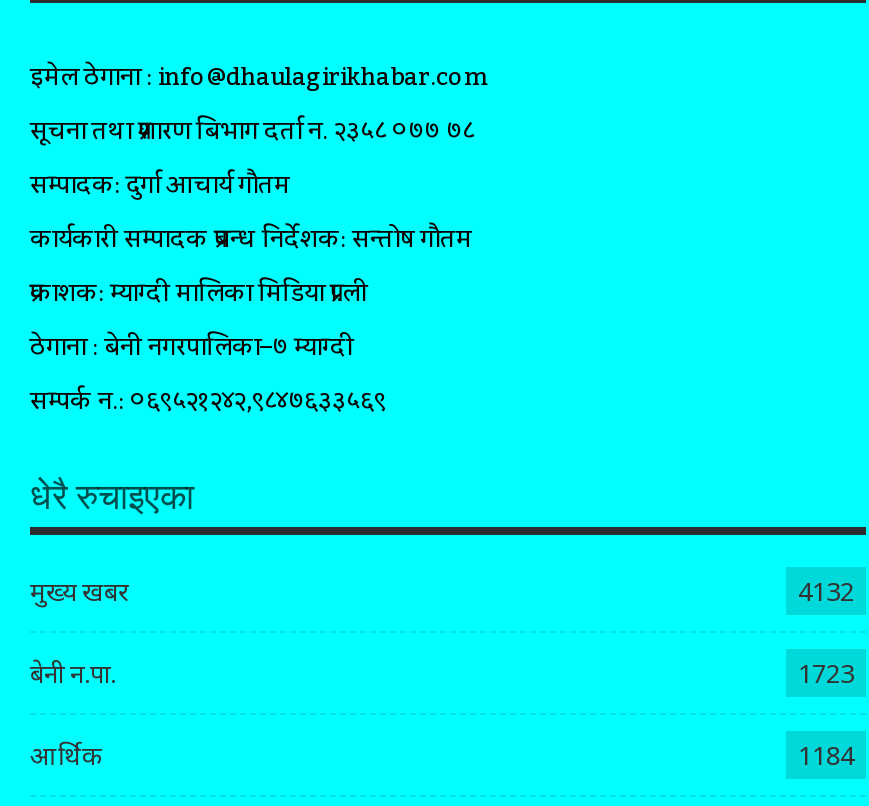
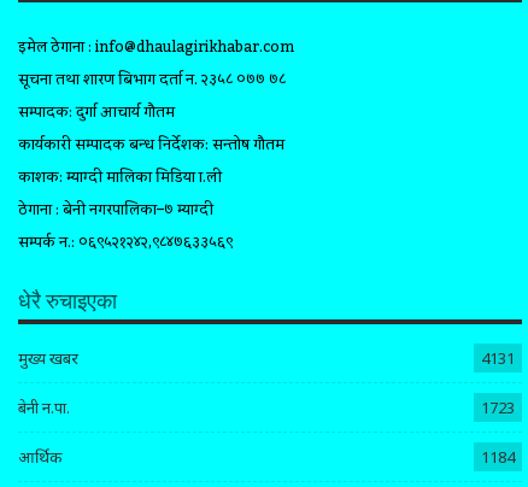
[798,574,854,610] 4132 -> [481,347,515,369] 4131

